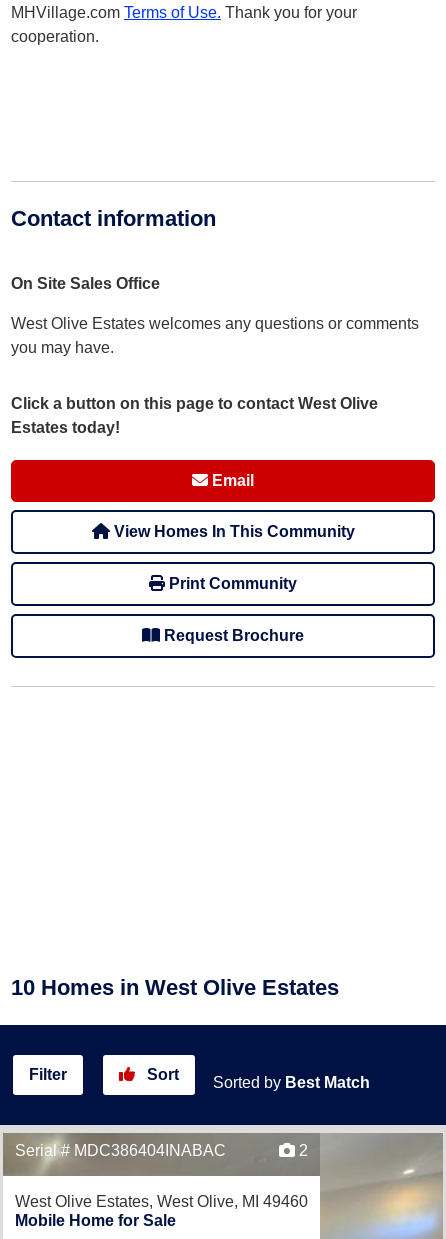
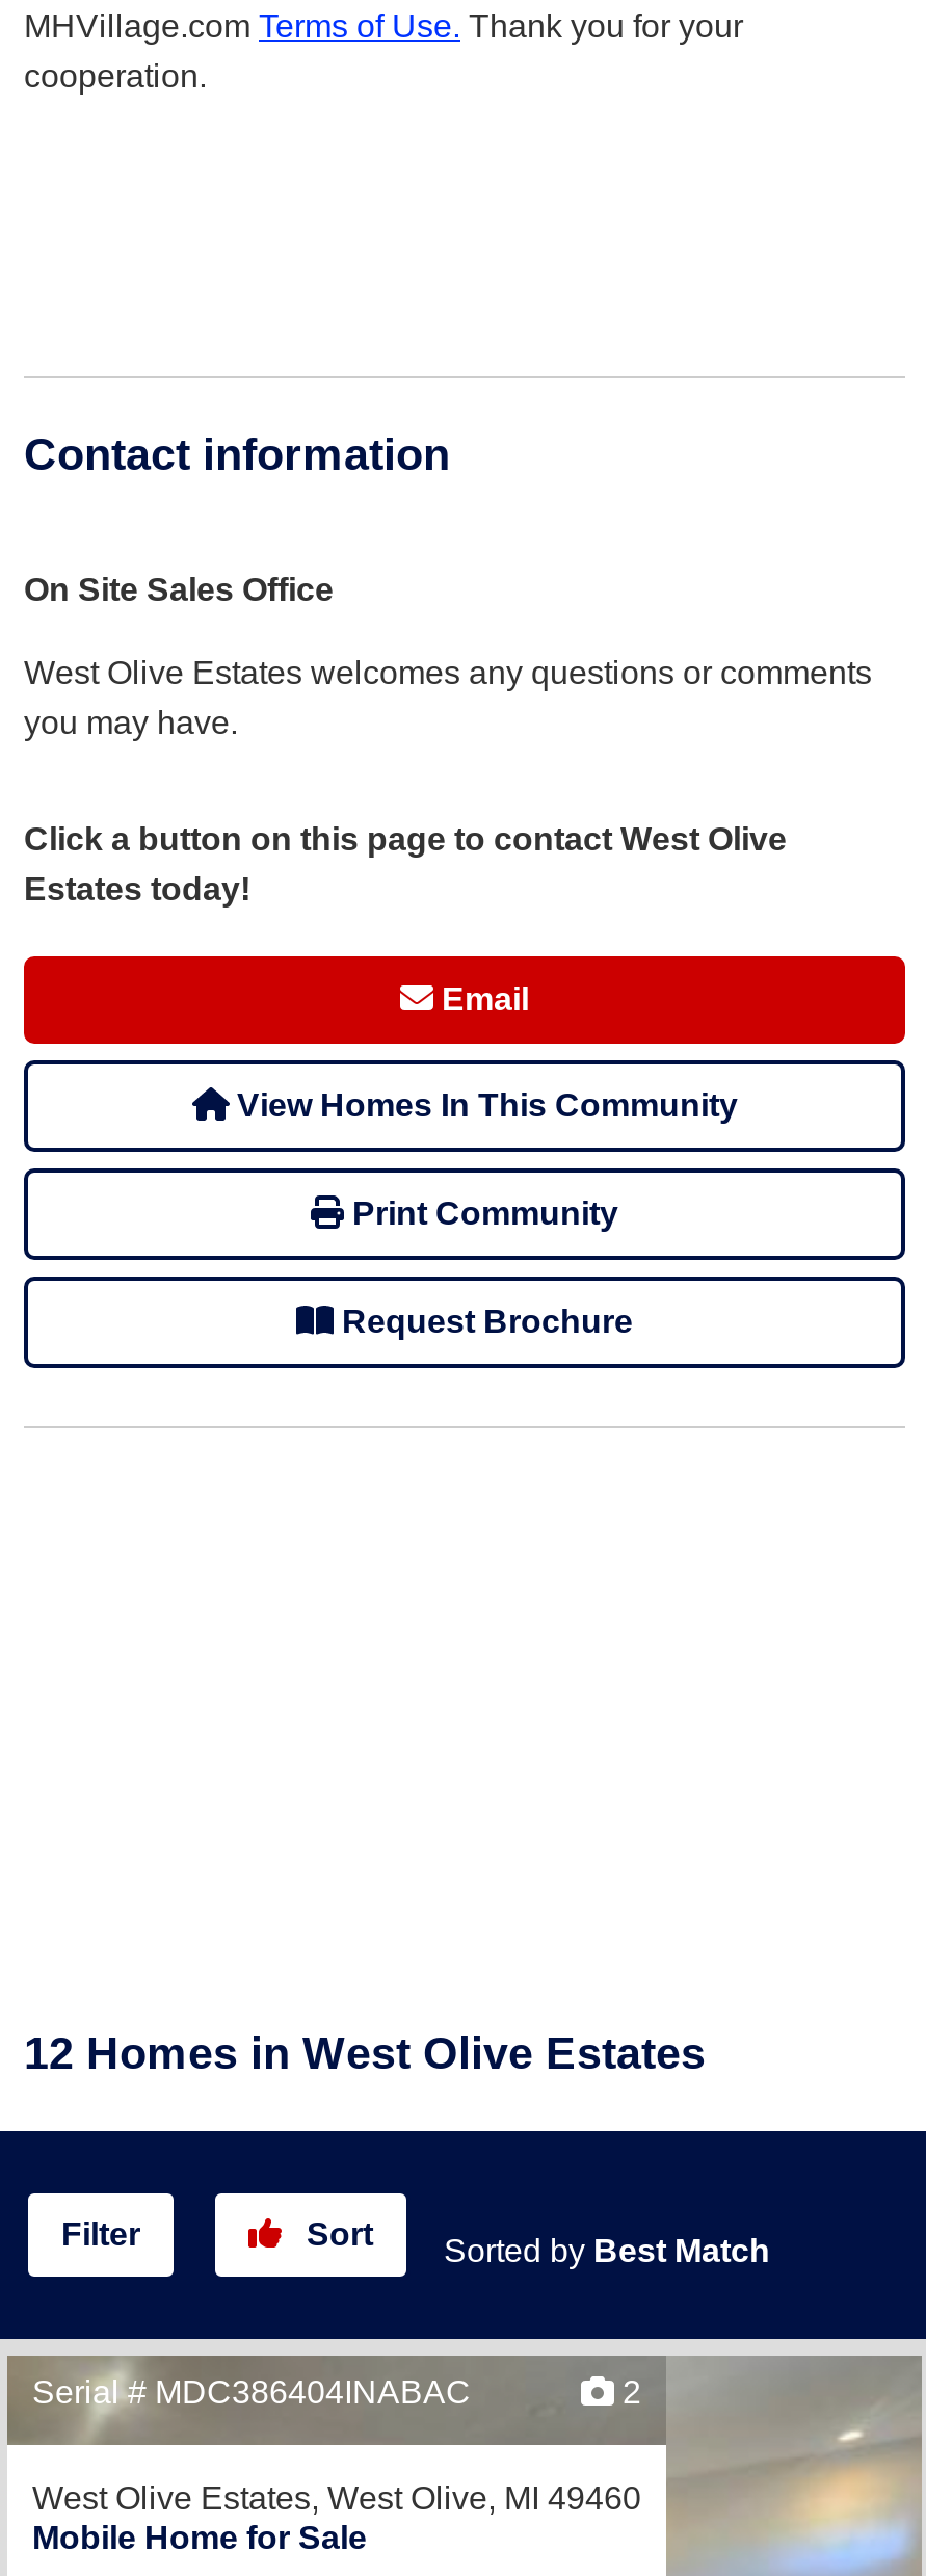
[11,975,339,1000] 10 Homes in West Olive Estates -> [24,2027,706,2079] 12 Homes in West Olive Estates

